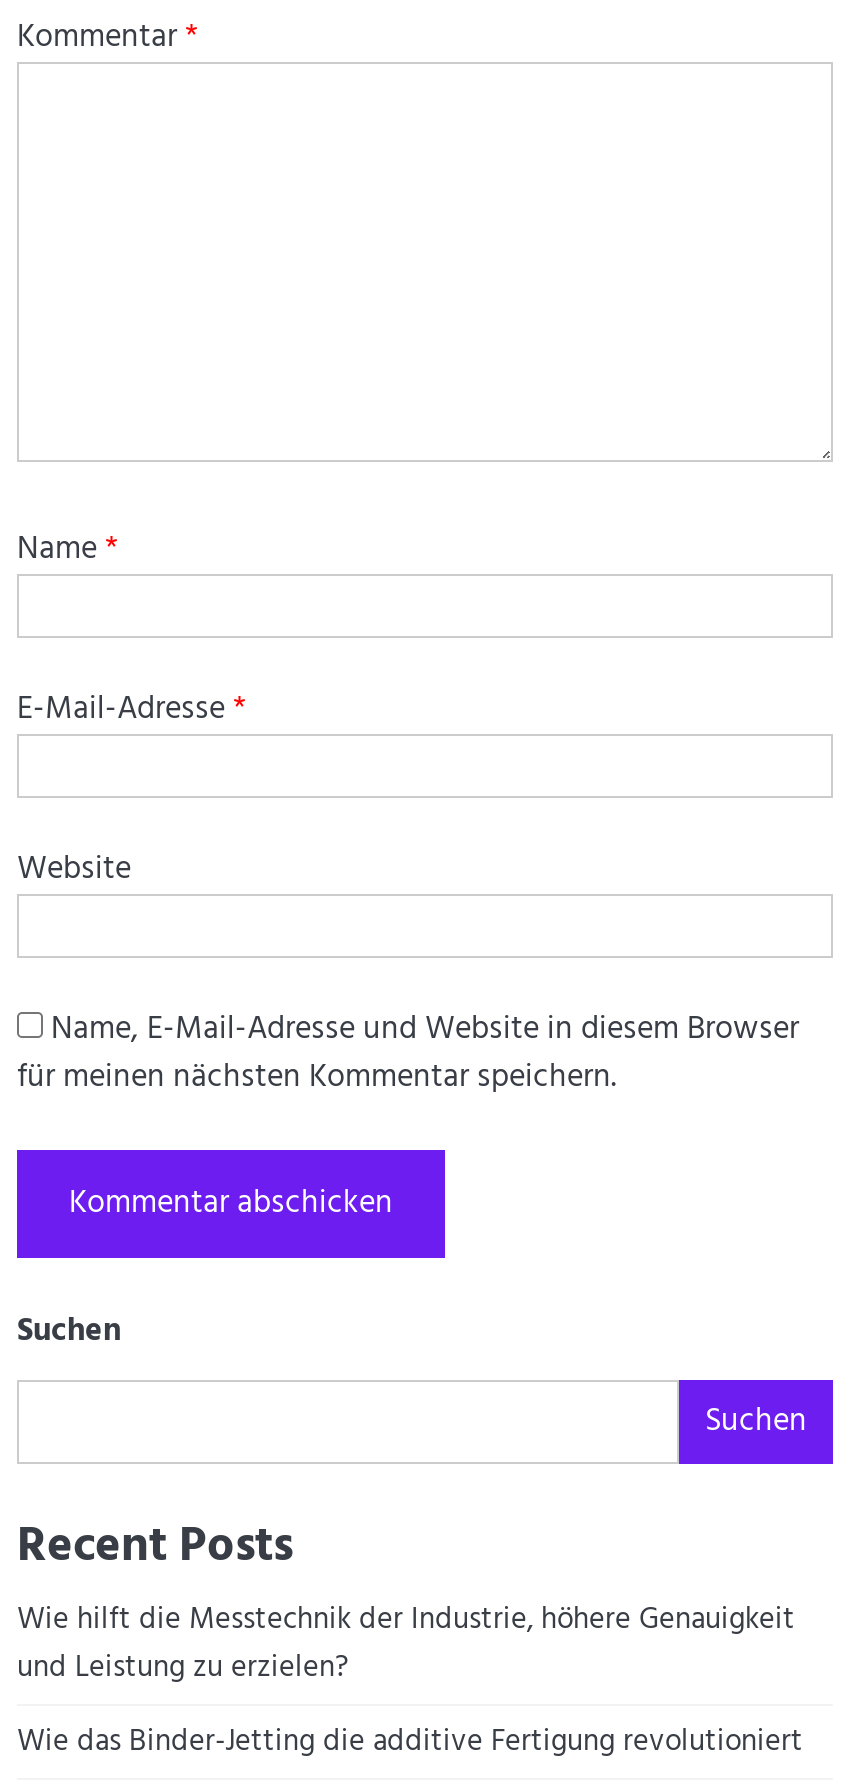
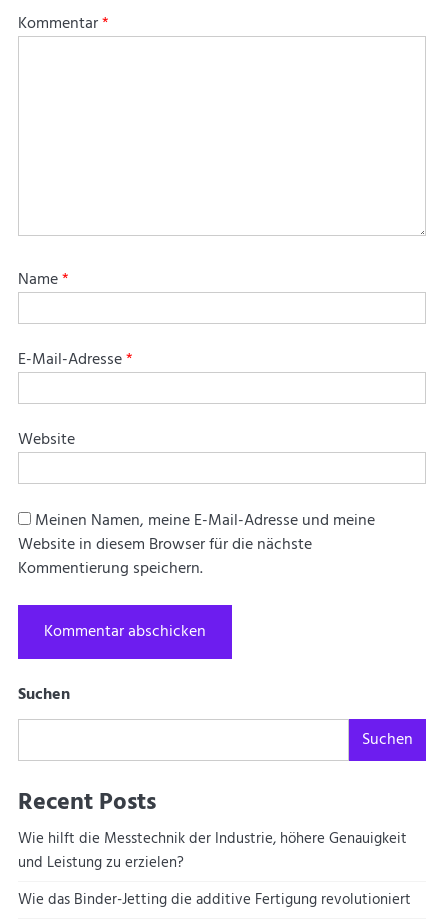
[17,1005,799,1105] Name, E-Mail-Adresse und Website in diesem Browser | für meinen nächsten Kommentar speichern. -> [18,507,375,581] Meinen Namen, meine E-Mail-Adresse und meine | Website in diesem Browser für die nächste | Kommentierung speichern.

